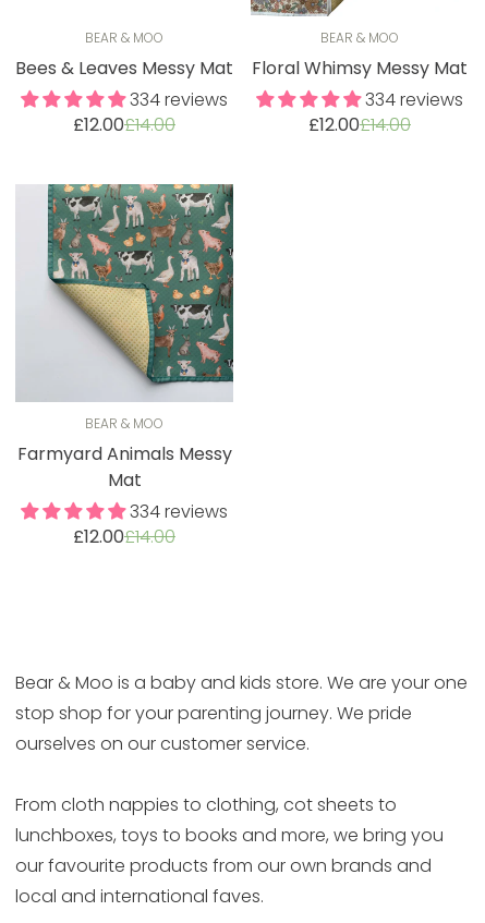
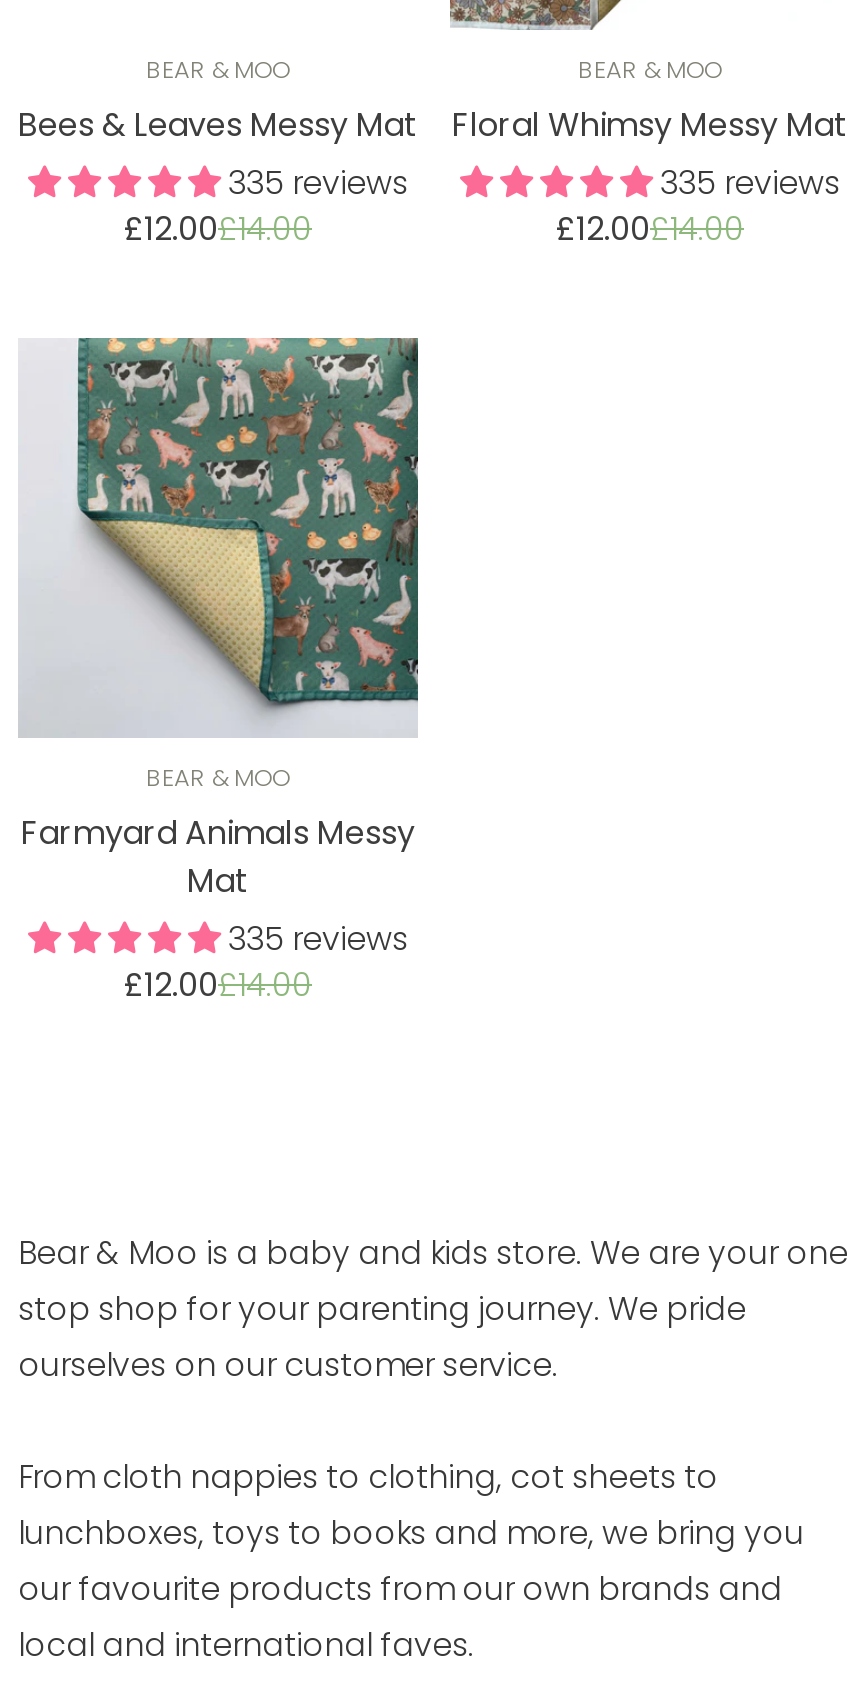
[130,87,228,112] 334 reviews -> [228,160,408,206] 335 reviews
[365,87,463,112] 334 reviews -> [660,160,840,206] 335 reviews
[130,499,228,524] 334 reviews -> [228,916,408,962] 335 reviews

